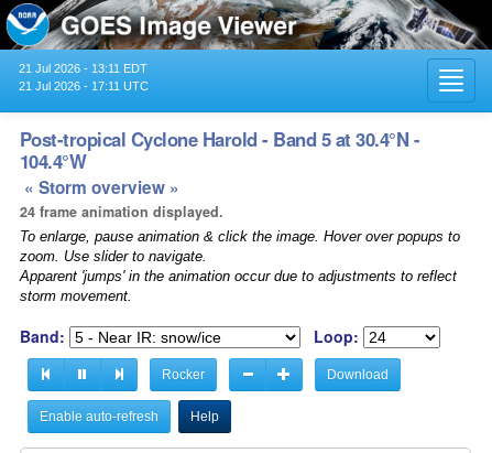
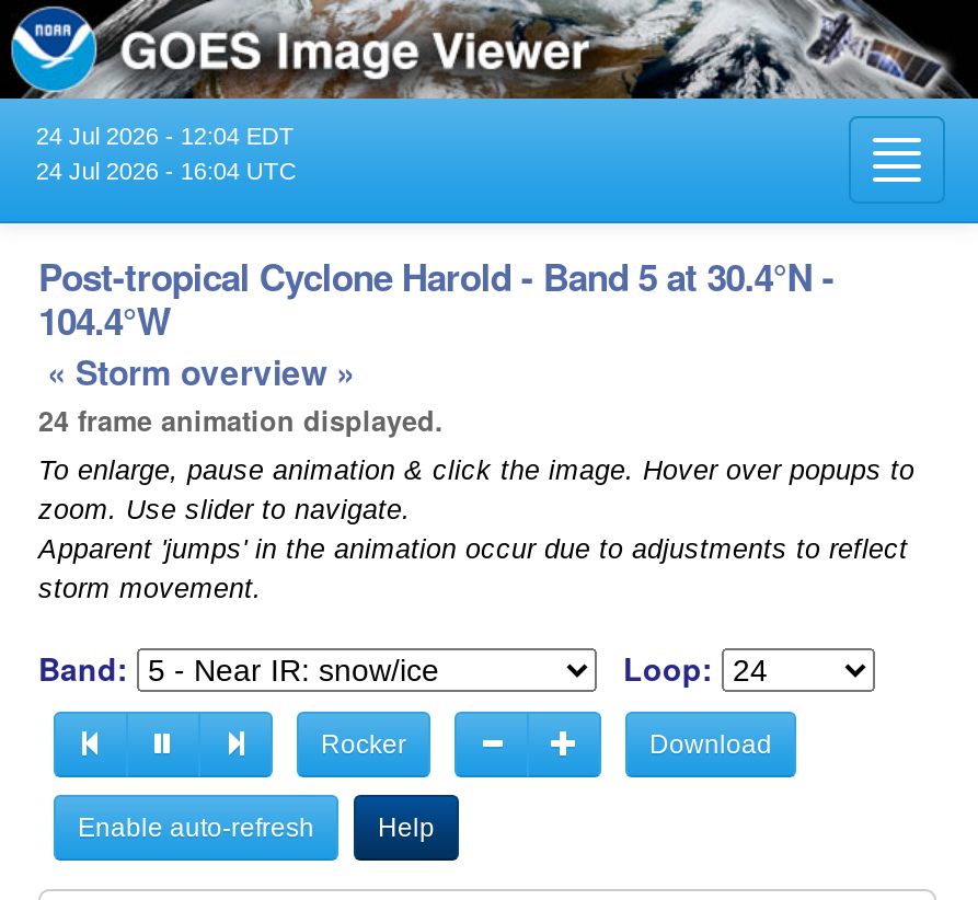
[19,62,147,75] 21 Jul 2026 - 13:11 EDT -> [36,122,294,148] 24 Jul 2026 - 12:04 EDT
[19,79,148,92] 21 Jul 2026 - 17:11 UTC -> [36,157,297,184] 24 Jul 2026 - 16:04 UTC

